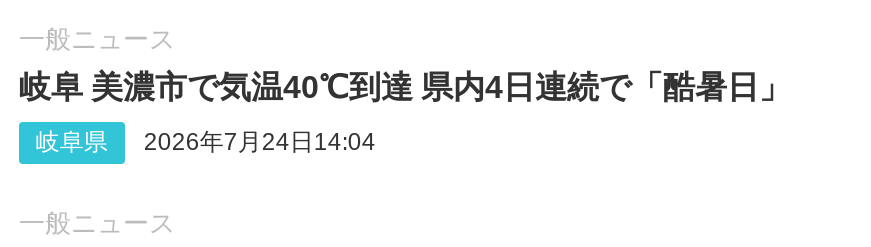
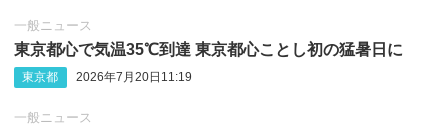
[19,69,791,103] 岐阜 美濃市で気温40℃到達 県内4日連続で「酷暑日」 -> [14,41,403,58] 東京都心で気温35℃到達 東京都心ことし初の猛暑日に
[36,127,376,155] 岐阜県 | 2026年7月24日14:04 -> [22,70,192,84] 東京都 | 2026年7月20日11:19

